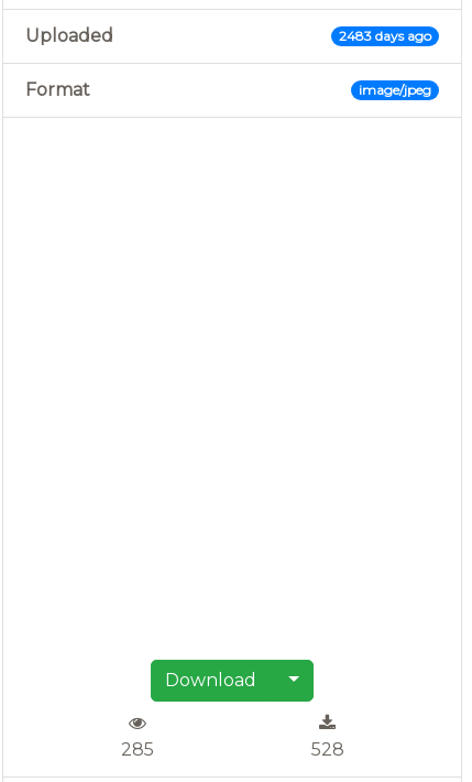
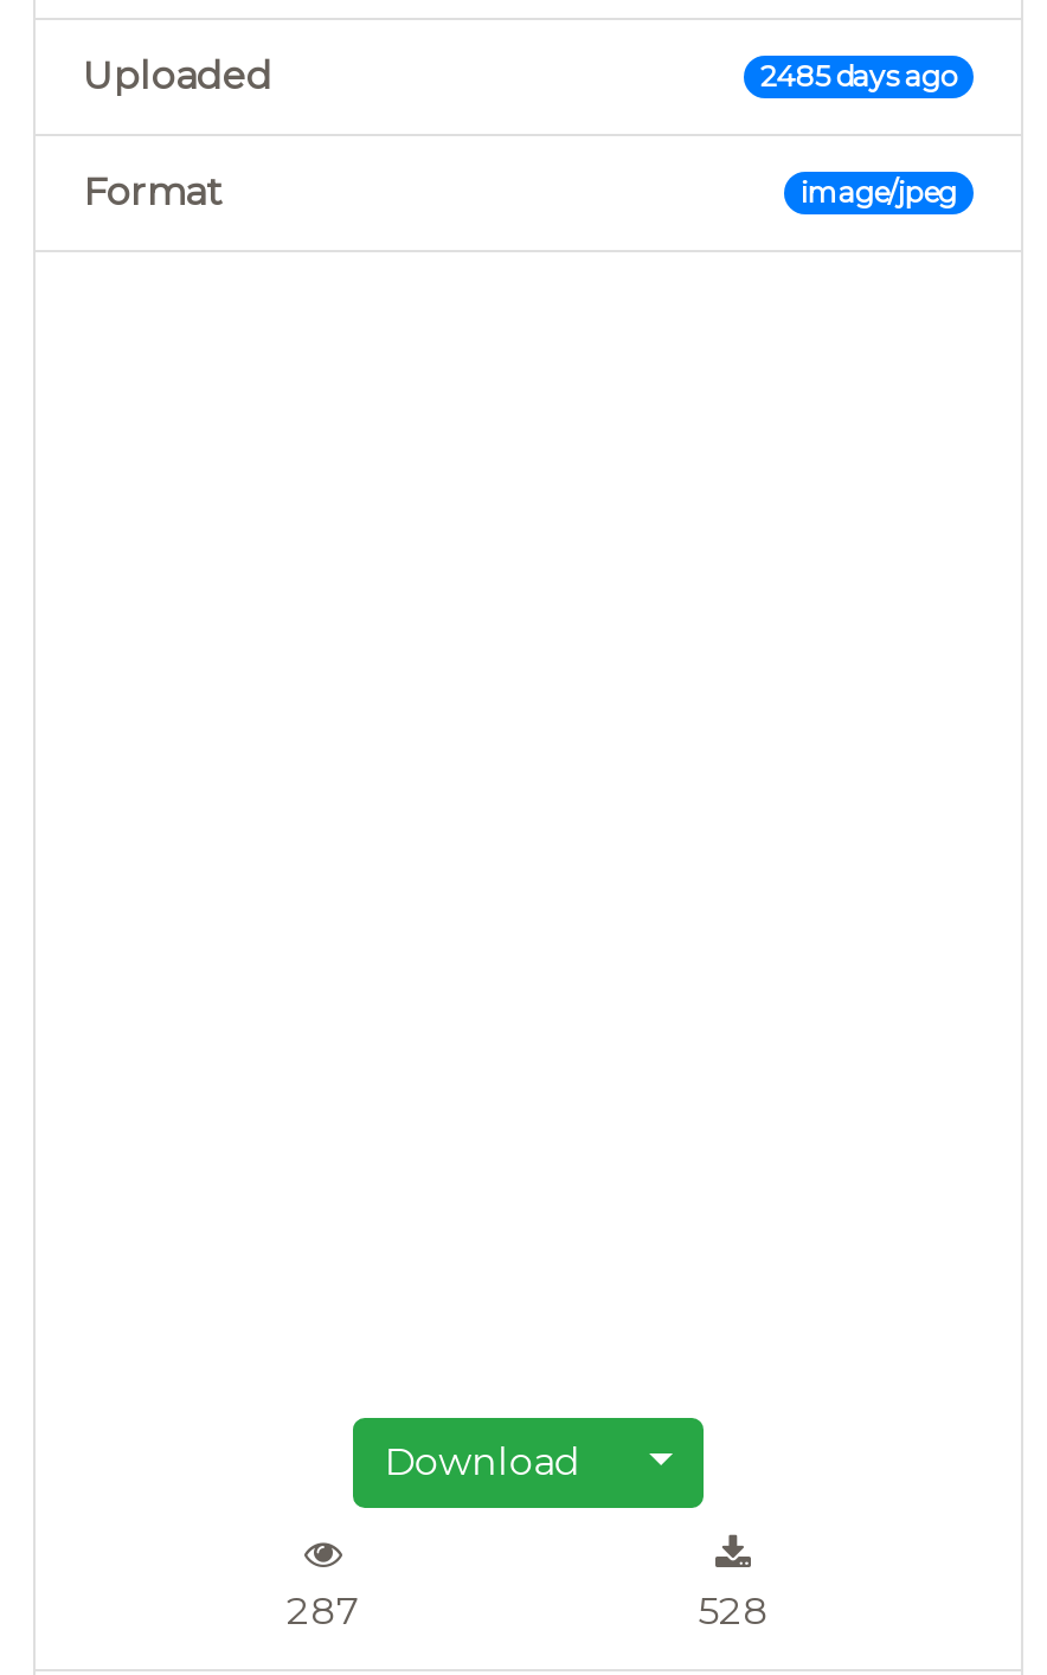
[339,27,431,44] 2483 days ago -> [760,57,957,93] 2485 days ago
[120,739,153,760] 285 -> [287,1588,360,1633] 287

